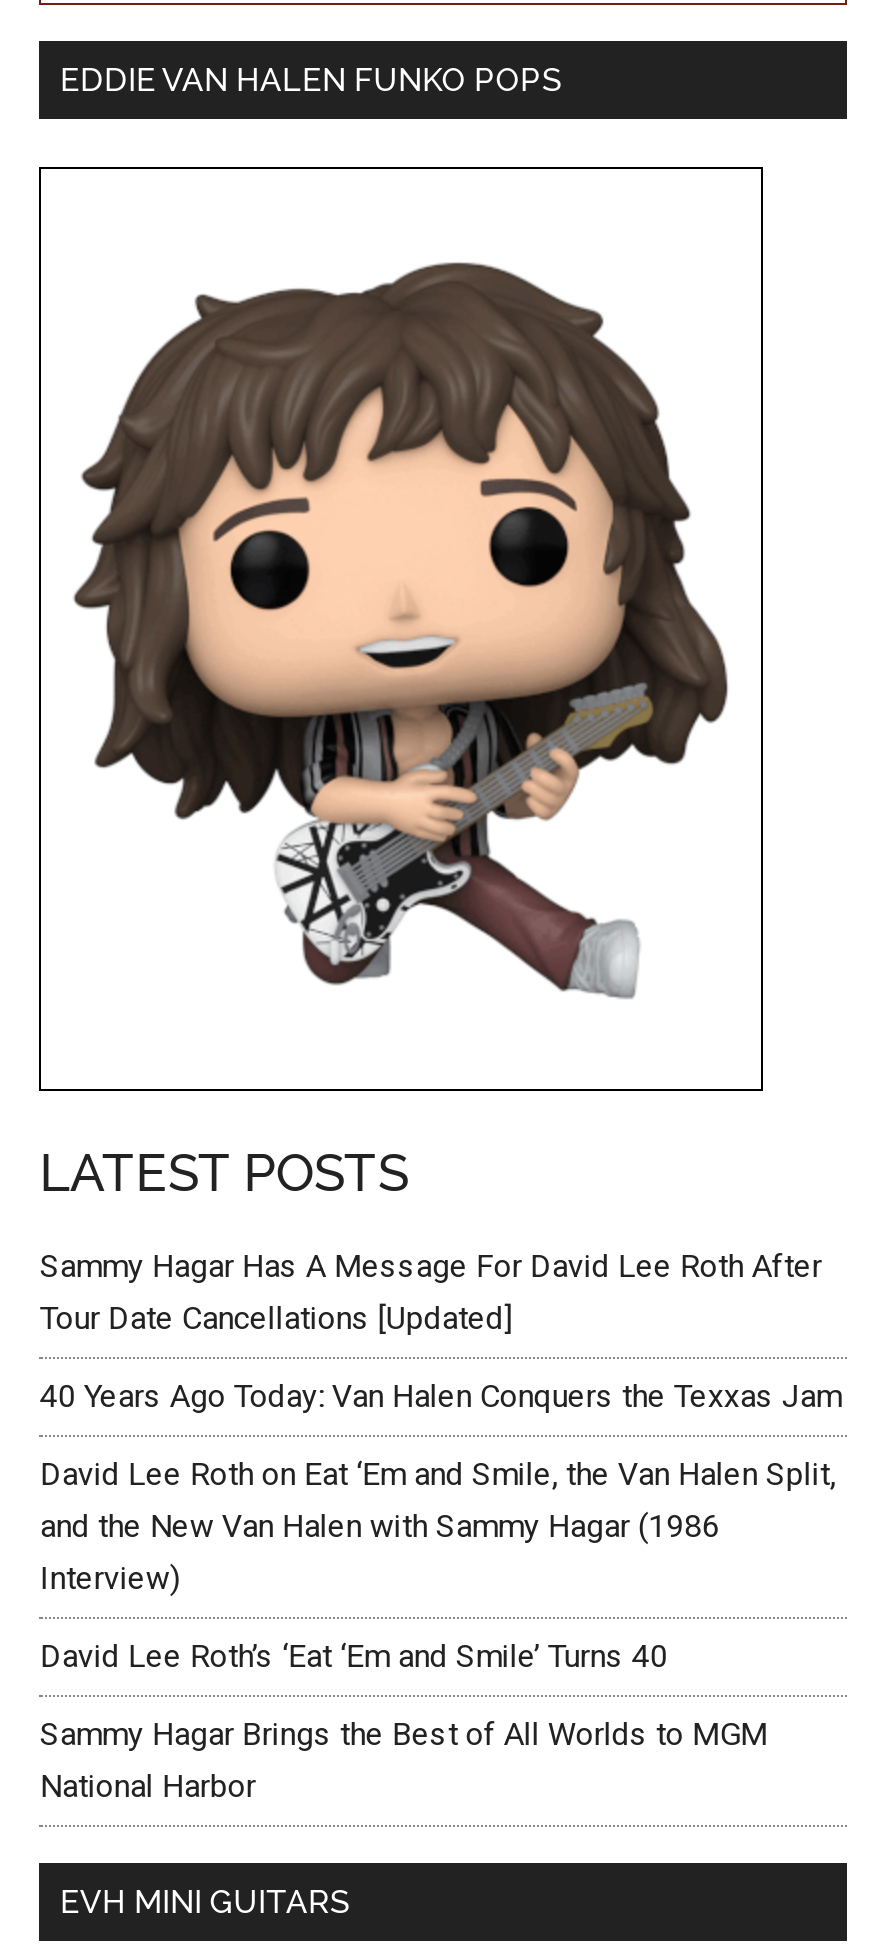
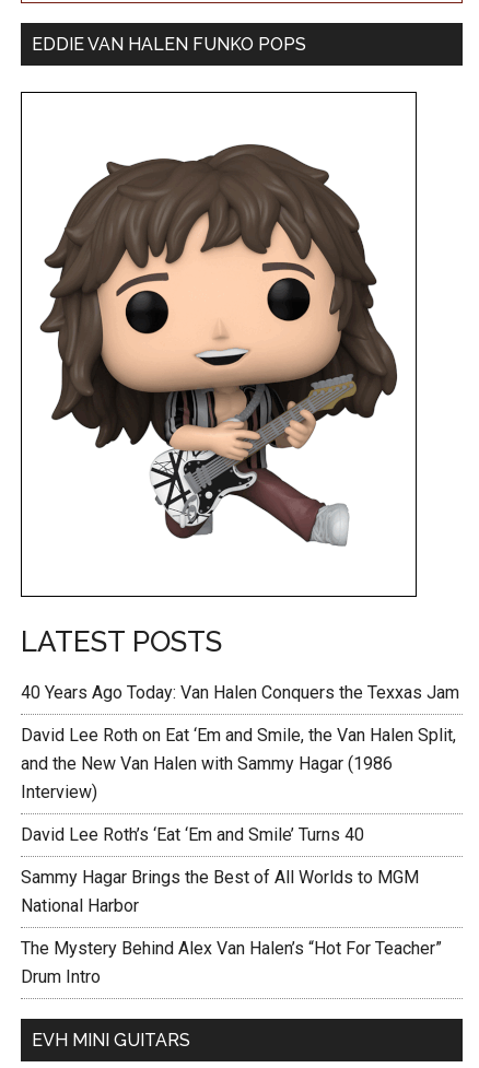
[40,1247,822,1337] Sammy Hagar Has A Message For David Lee Roth After | Tour Date Cancellations [Updated] -> none
moved [40,1377,842,1805] -> [21,682,460,916]: 40 Years Ago Today: Van Halen Conquers the Texxas Jam | David Lee Roth on Eat ‘Em and Smile, the Van Halen Split, | and the New Van Halen with Sammy Hagar (1986 | Interview) | David Lee Roth’s ‘Eat ‘Em and Smile’ Turns 40 | Sammy Hagar Brings the Best of All Worlds to MGM | National Harbor
none -> [21,937,442,987] The Mystery Behind Alex Van Halen’s “Hot For Teacher” | Drum Intro

